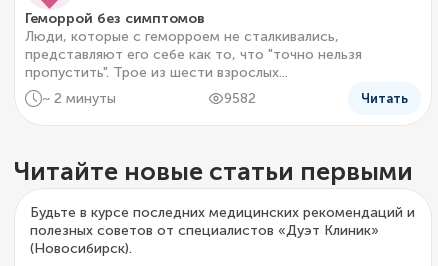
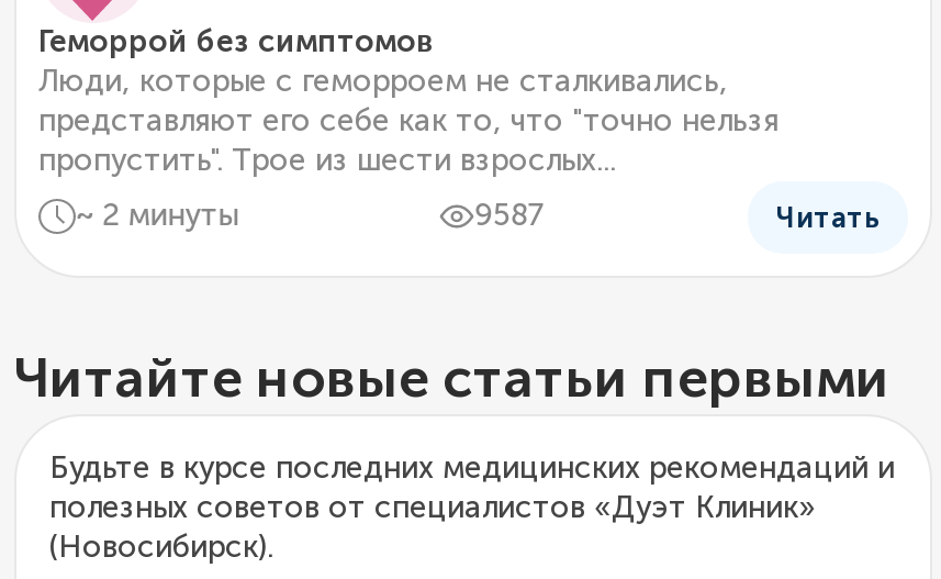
[224,90,256,107] 9582 -> [475,197,547,234] 9587

